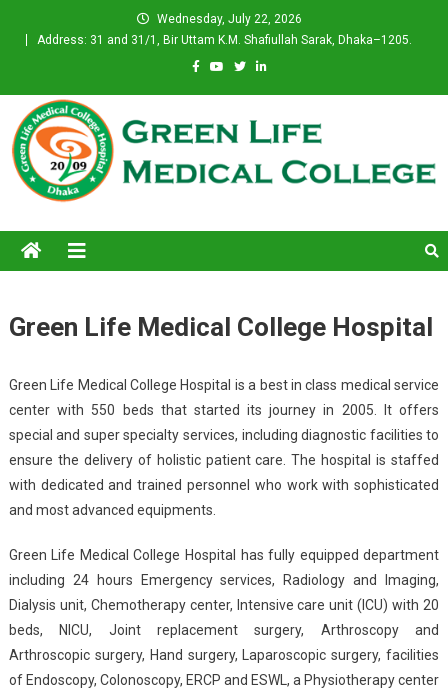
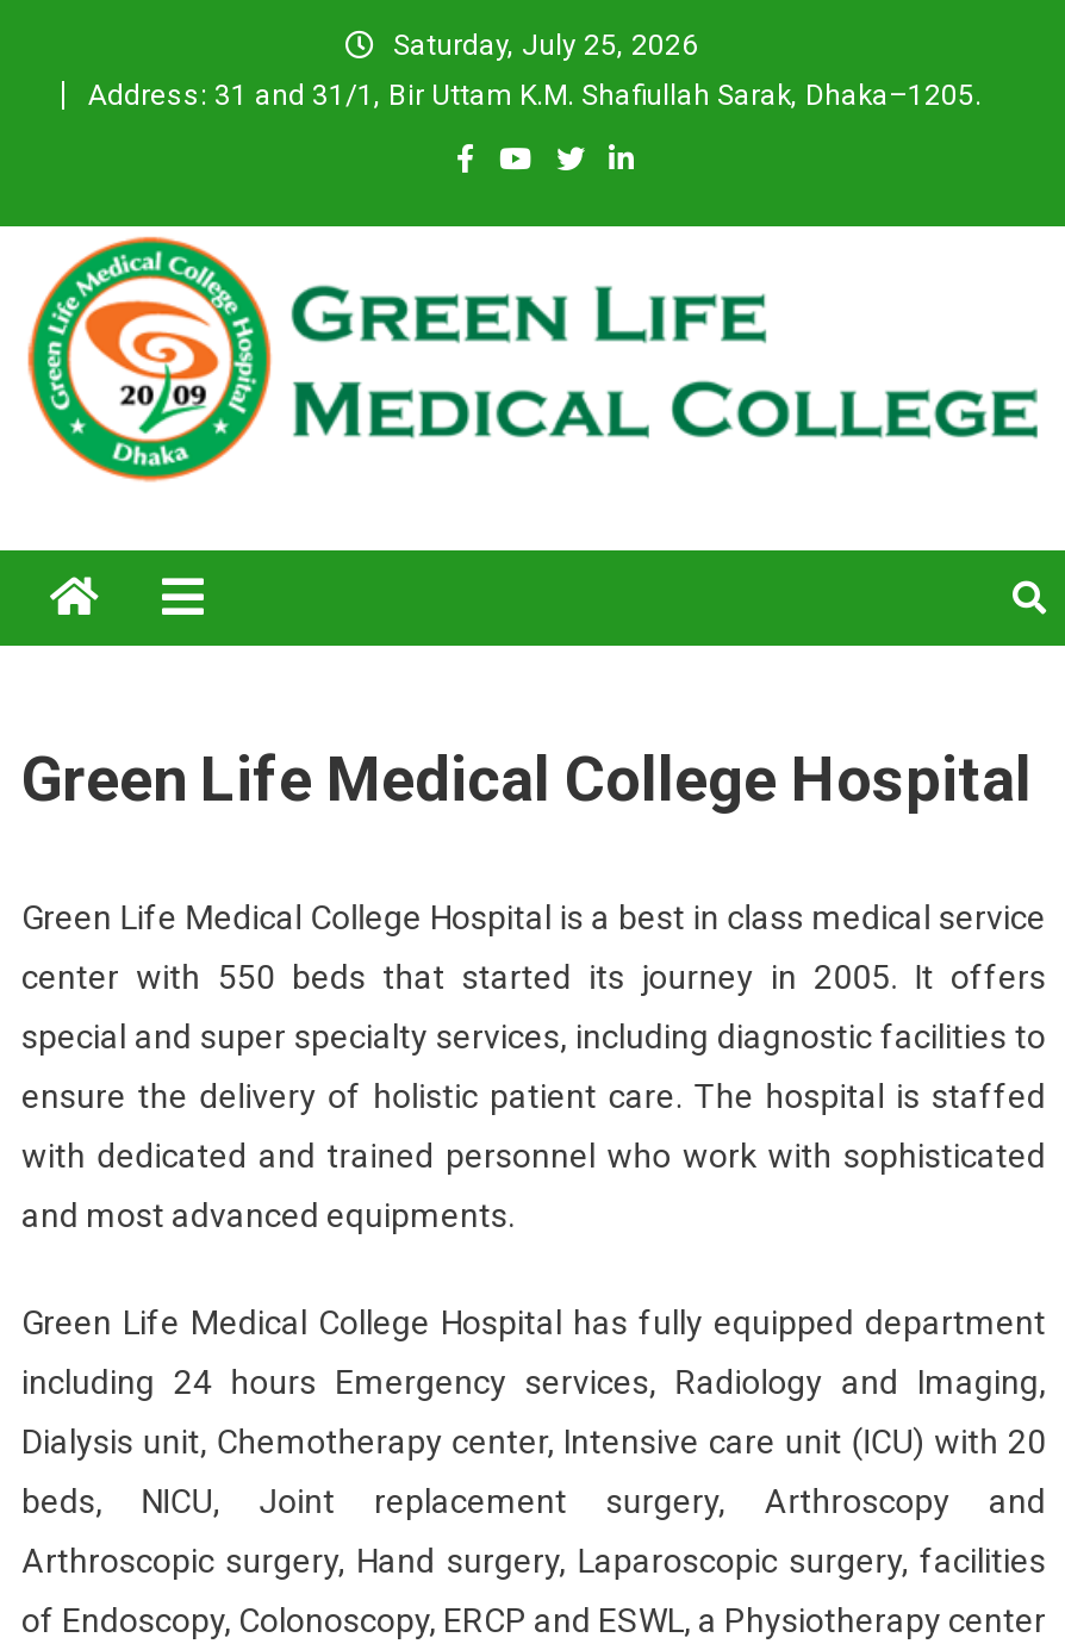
[156,12,301,26] Wednesday, July 22, 2026 -> [393,29,698,62] Saturday, July 25, 2026

